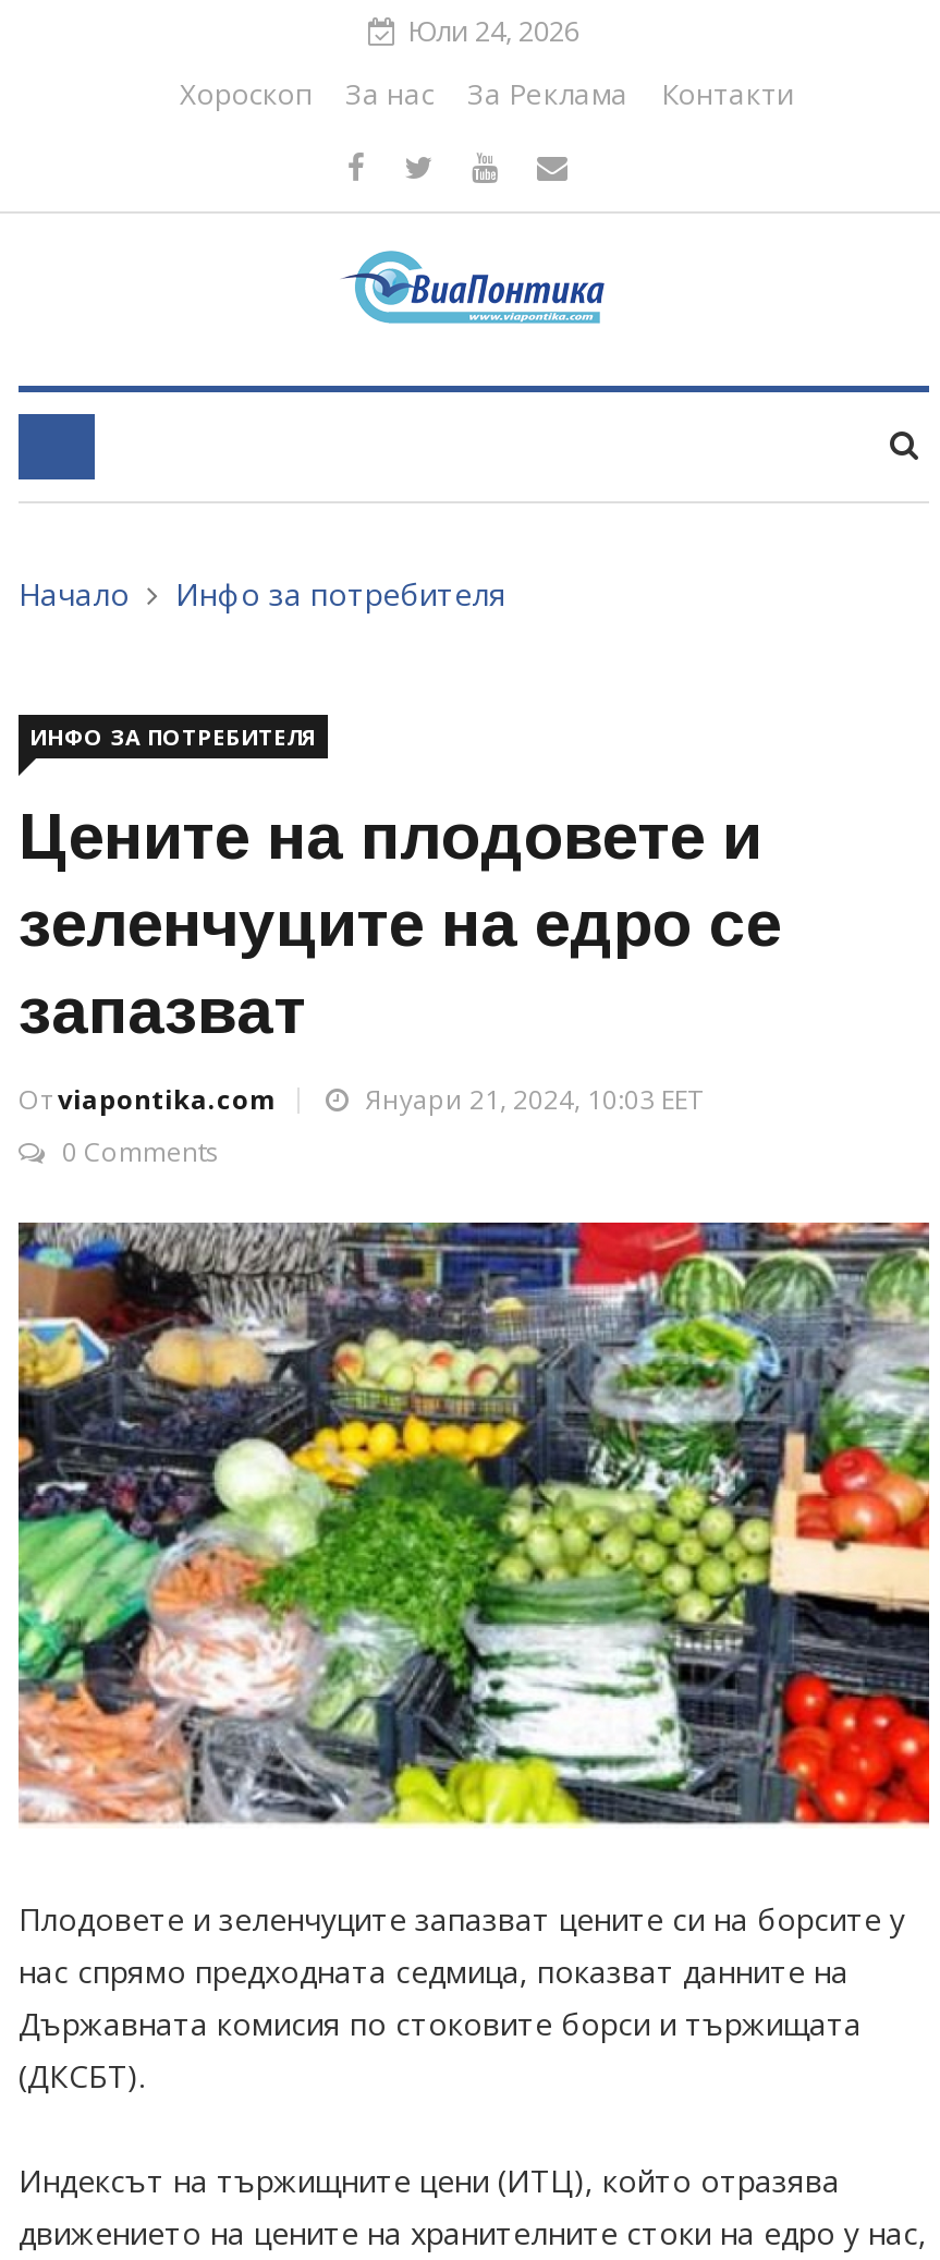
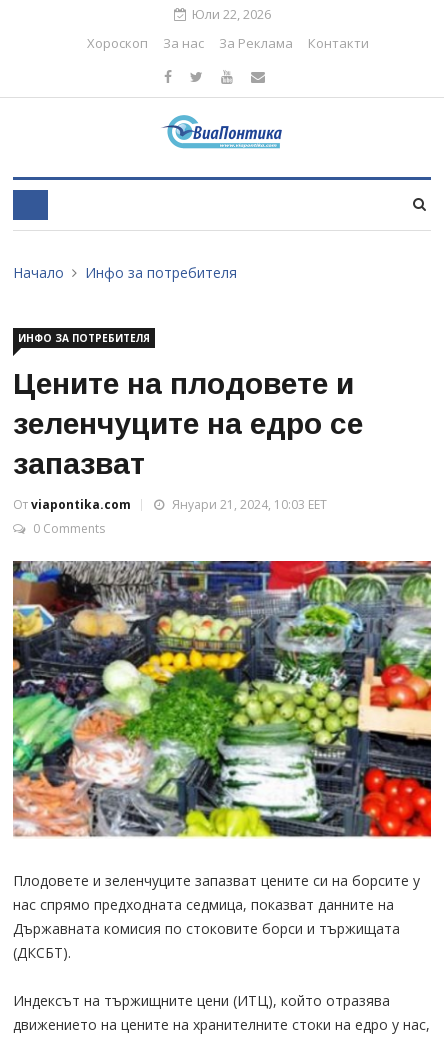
[407,11,579,50] Юли 24, 2026 -> [191,5,270,23] Юли 22, 2026

